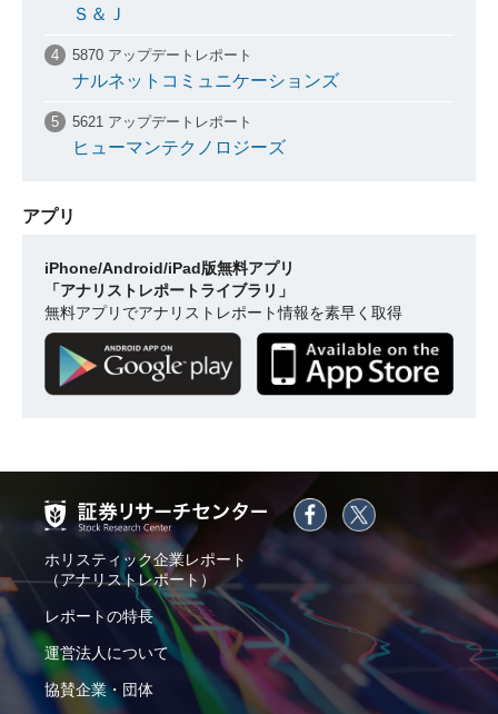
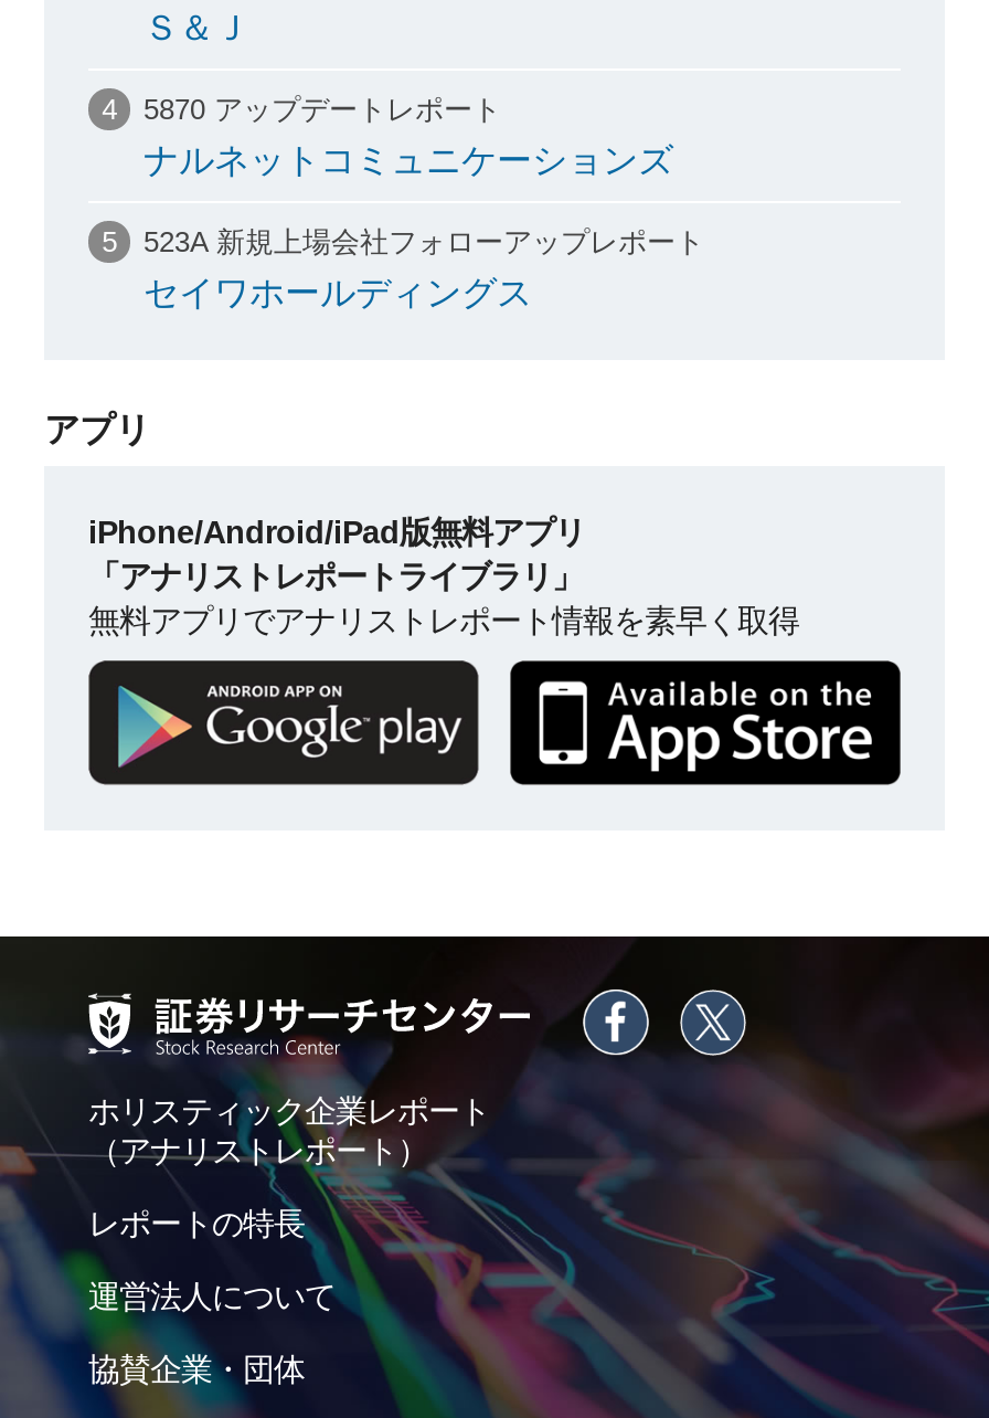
[72,114,286,157] 5621 アップデートレポート | ヒューマンテクノロジーズ -> [143,226,704,312] 523A 新規上場会社フォローアップレポート | セイワホールディングス

